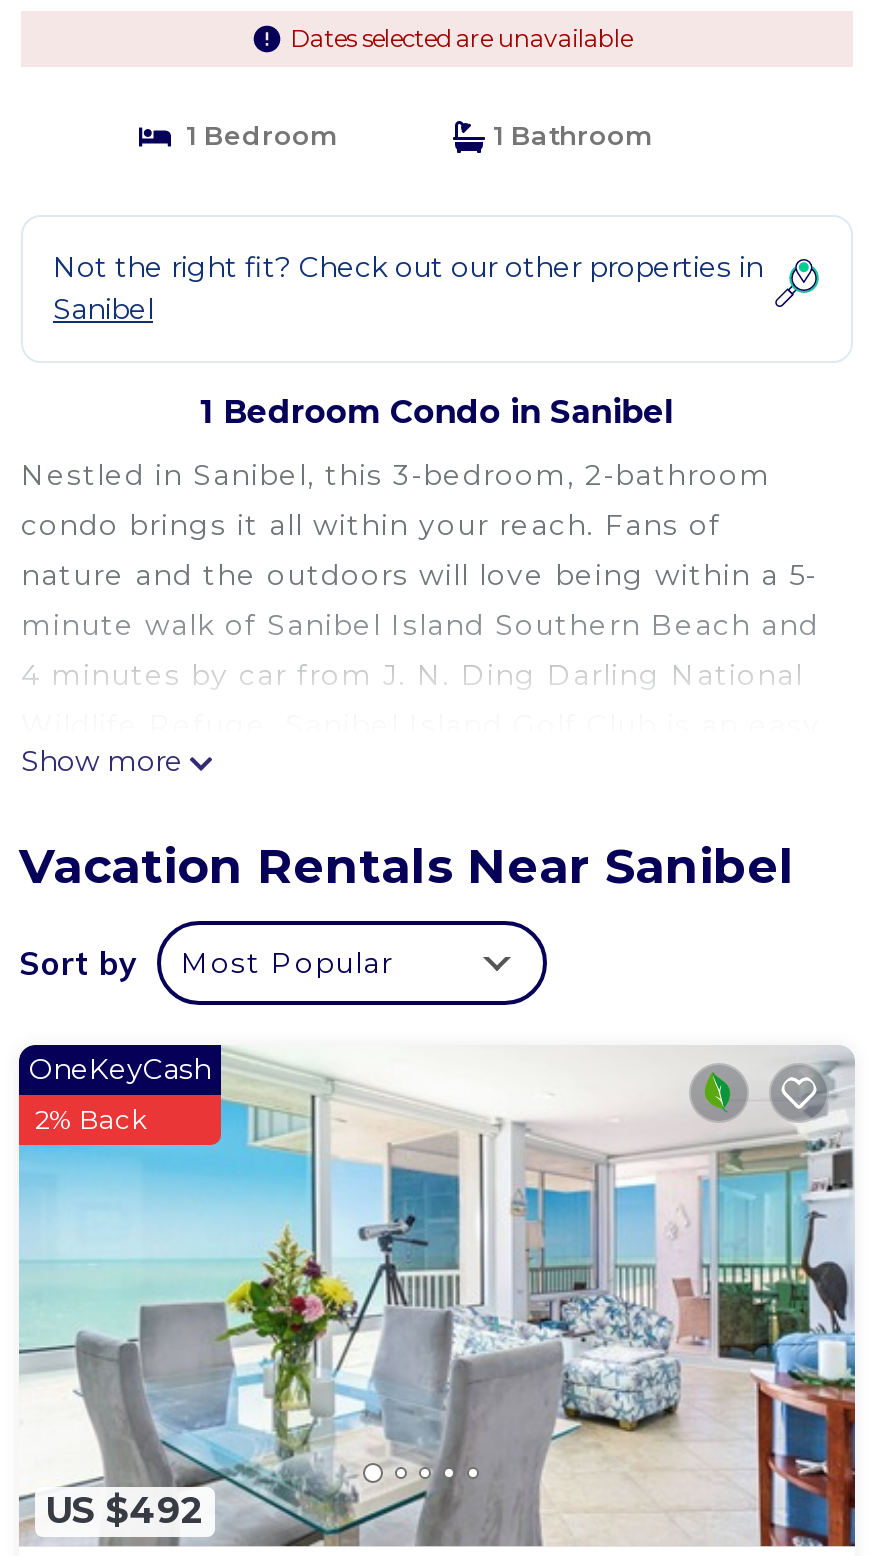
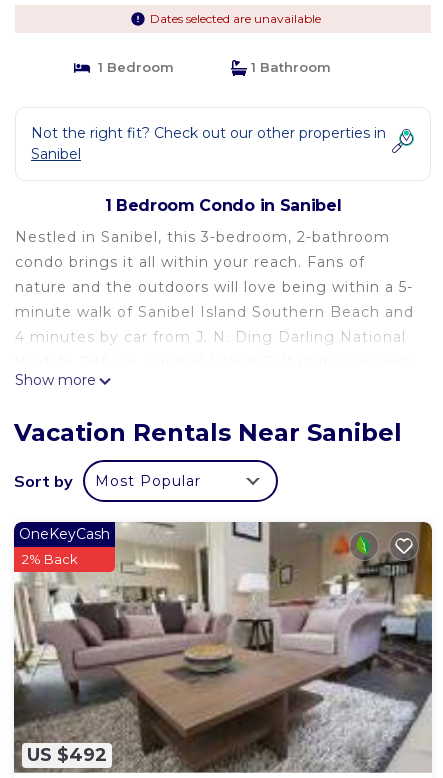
[17,1045,857,1547] [image] -> [13,521,433,773] [image]

